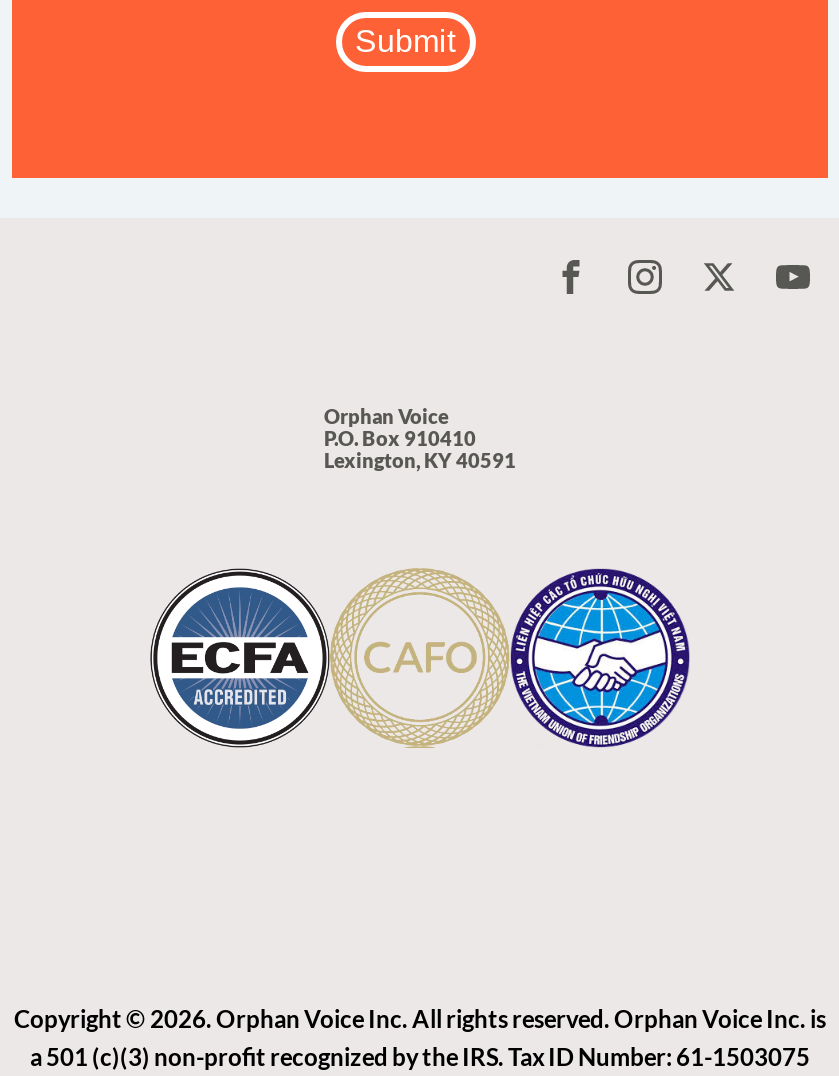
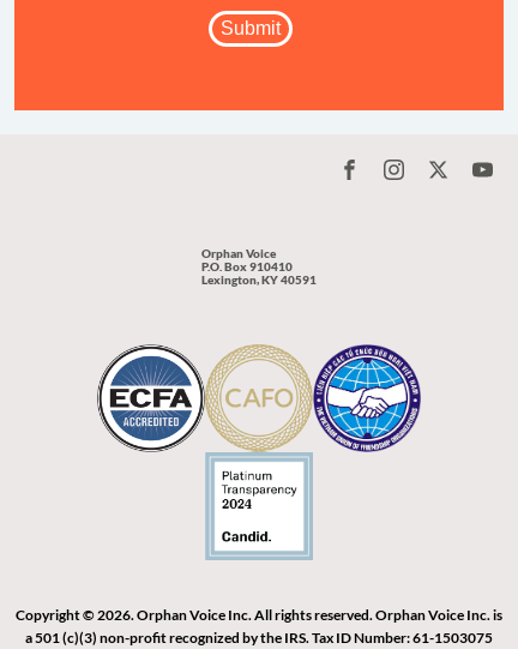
none -> [205,452,313,560] [image]

